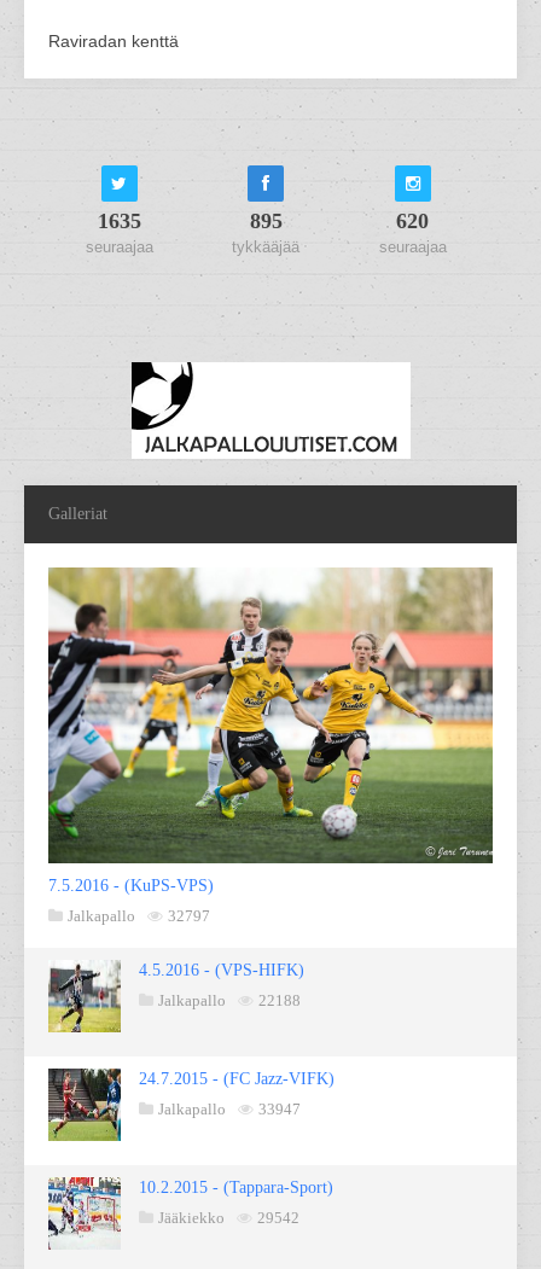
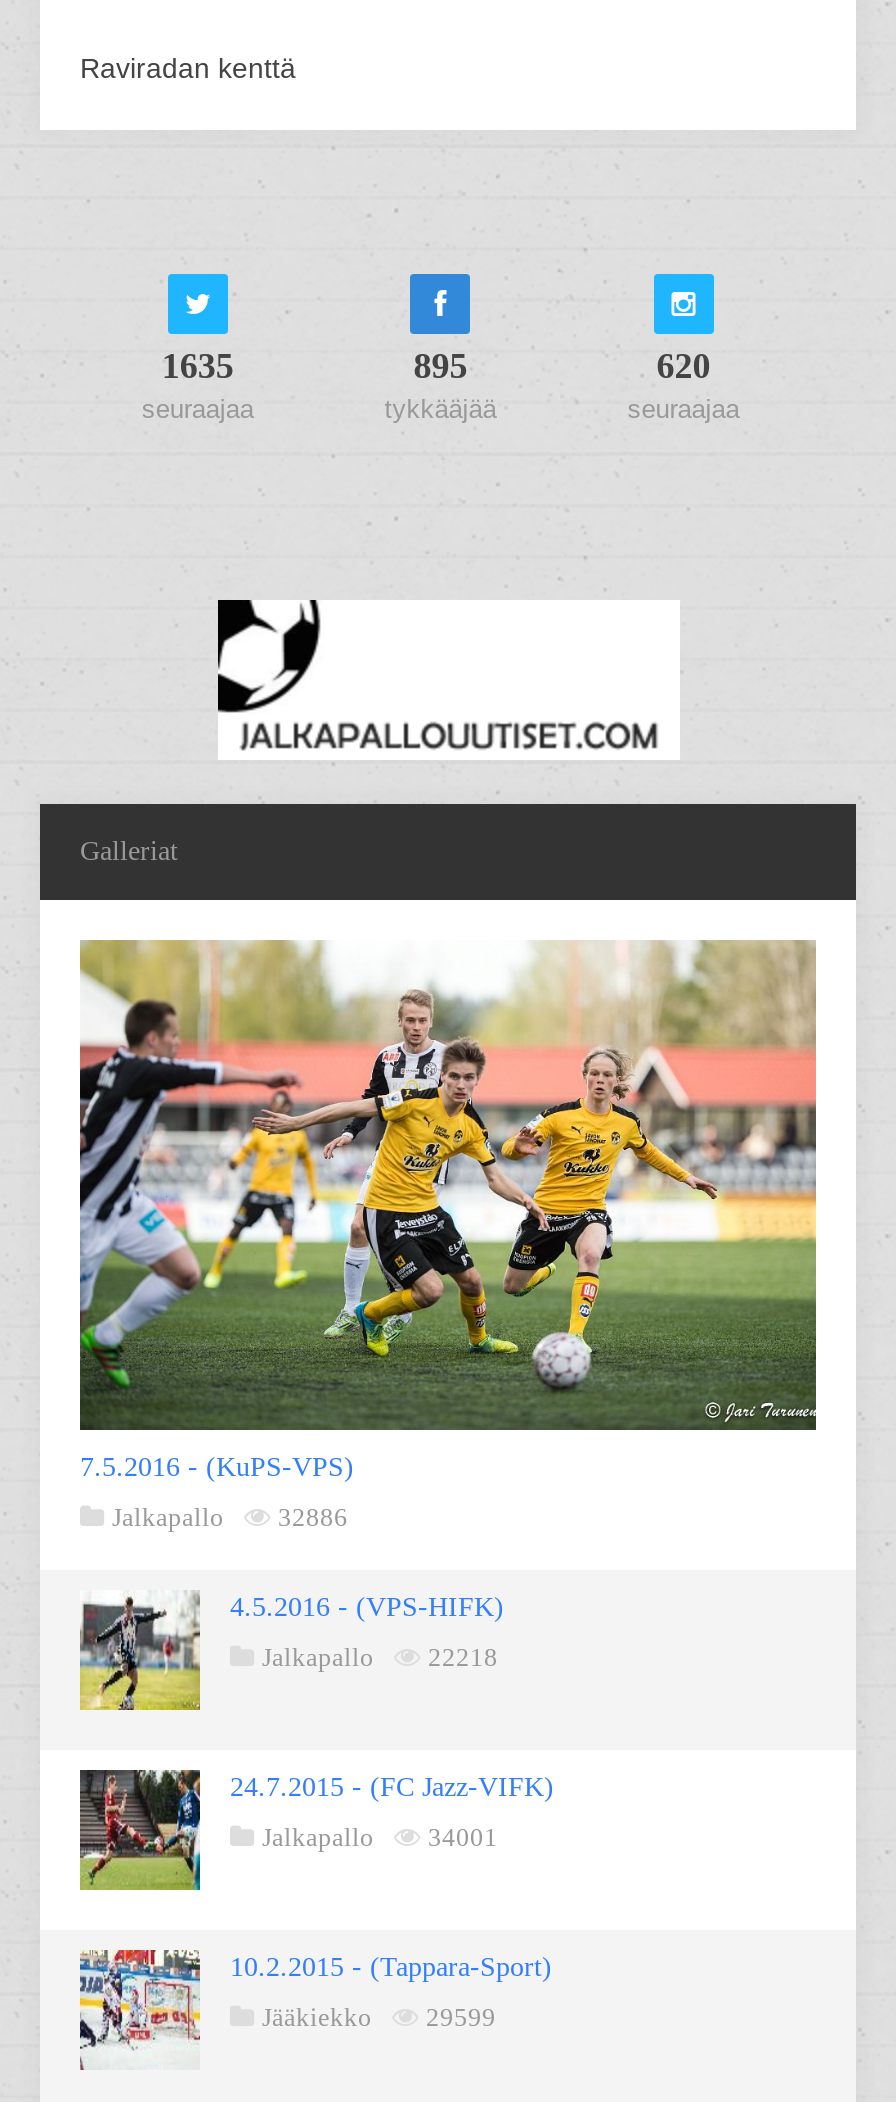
[68,906,210,924] Jalkapallo 32797 -> [112,1501,348,1531] Jalkapallo 32886
[158,991,301,1009] Jalkapallo 22188 -> [262,1641,498,1671] Jalkapallo 22218
[158,1099,301,1117] Jalkapallo 33947 -> [262,1821,498,1851] Jalkapallo 34001
[158,1208,299,1226] Jääkiekko 29542 -> [262,2001,496,2031] Jääkiekko 29599

